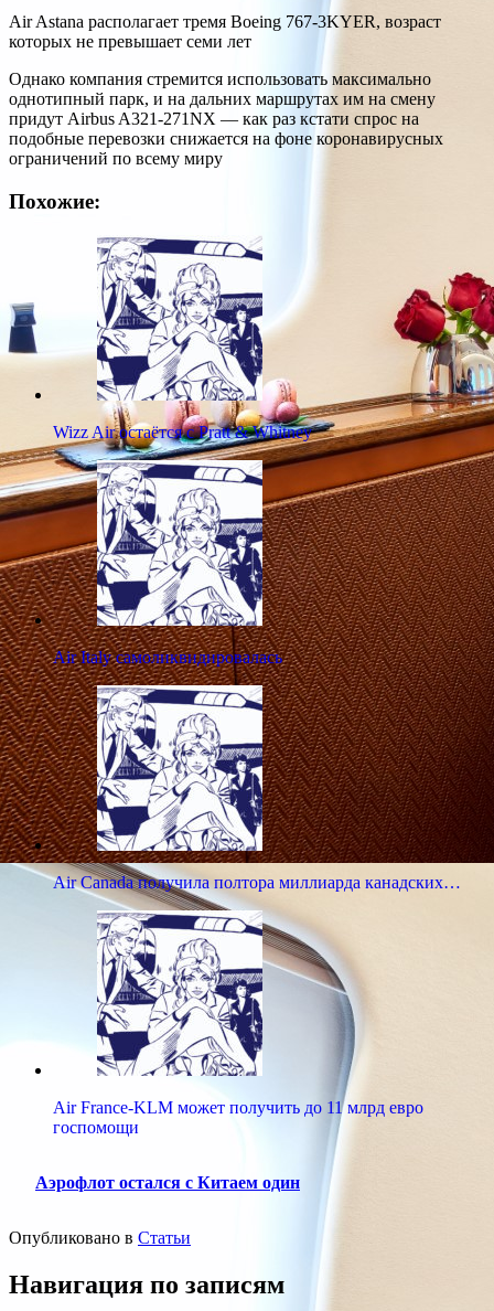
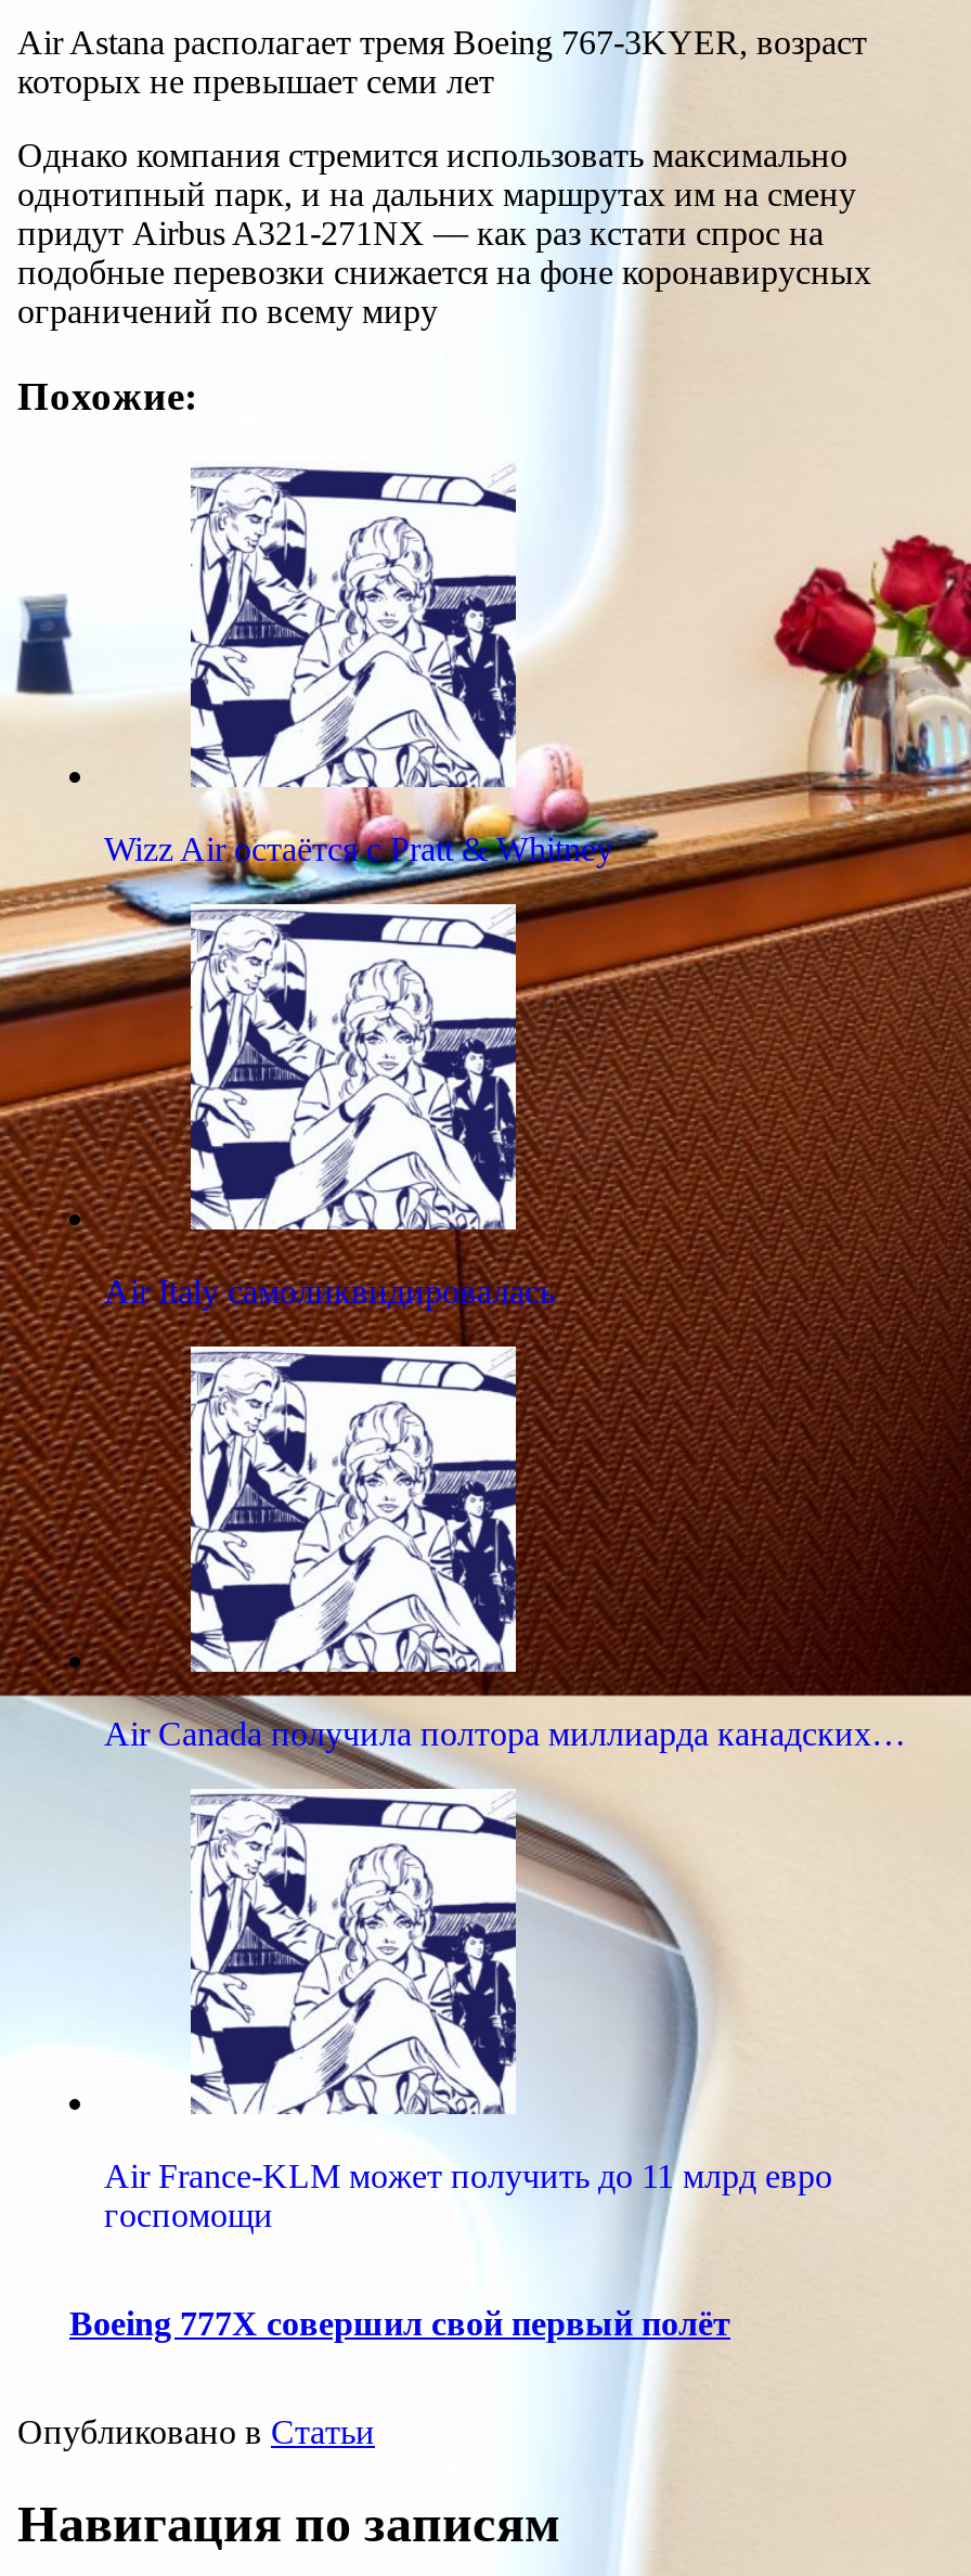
[35,1173,300,1192] Аэрофлот остался с Китаем один -> [69,2305,730,2342] Boeing 777X совершил свой первый полёт

